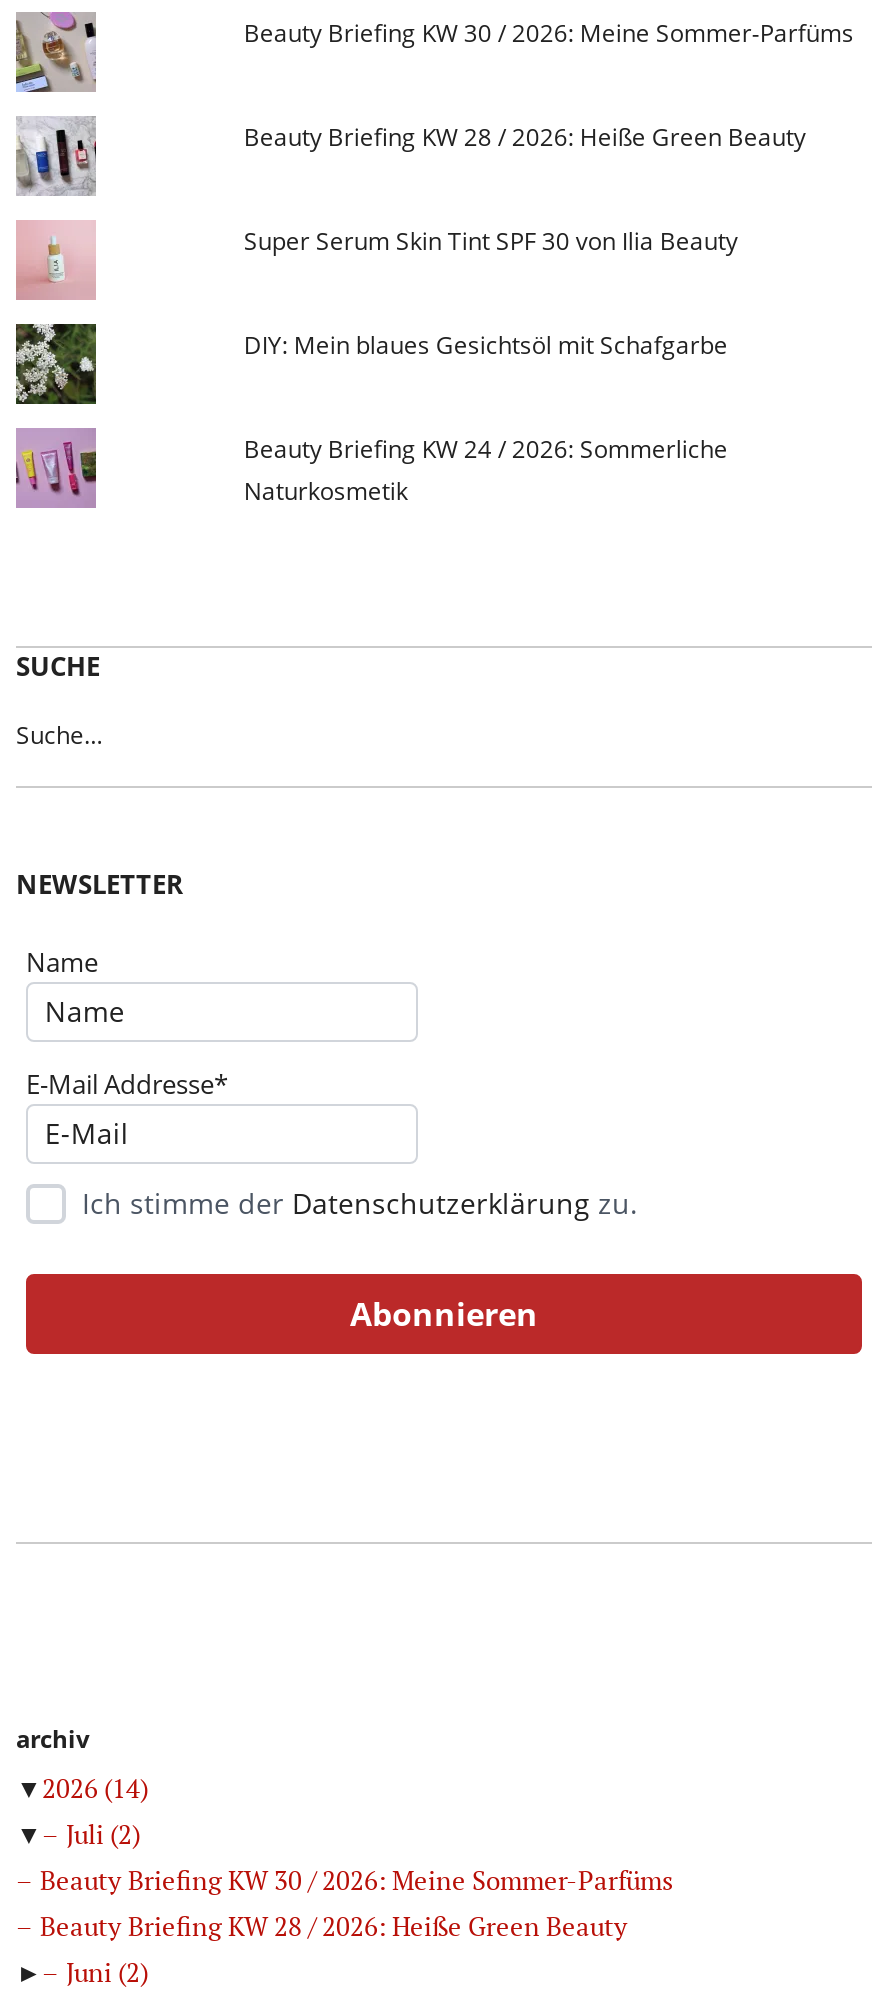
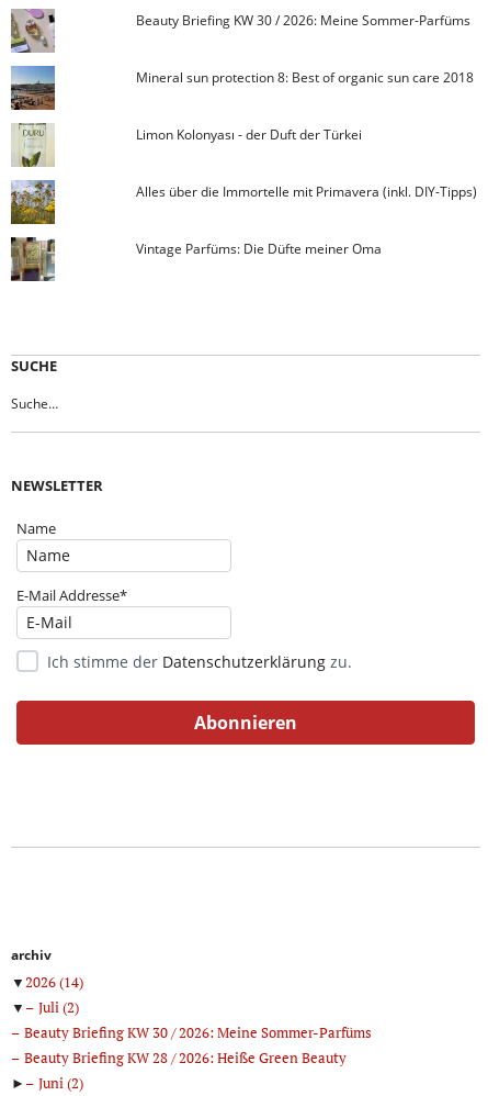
[16,117,96,197] [image] -> [11,66,55,111] [image]
[244,119,806,153] Beauty Briefing KW 28 / 2026: Heiße Green Beauty -> [136,68,474,87] Mineral sun protection 8: Best of organic sun care 2018
[16,221,94,299] [image] -> [12,123,55,167] [image]
[244,223,738,257] Super Serum Skin Tint SPF 30 von Ilia Beauty -> [136,125,362,144] Limon Kolonyası - der Duft der Türkei
[14,321,98,407] [image] -> [11,180,56,225] [image]
[244,327,728,361] DIY: Mein blaues Gesichtsöl mit Schafgarbe -> [136,182,477,201] Alles über die Immortelle mit Primavera (inkl. DIY-Tipps)
[16,427,96,509] [image] -> [10,236,56,282] [image]
[244,431,728,507] Beauty Briefing KW 24 / 2026: Sommerliche | Naturkosmetik -> [136,239,381,258] Vintage Parfüms: Die Düfte meiner Oma

